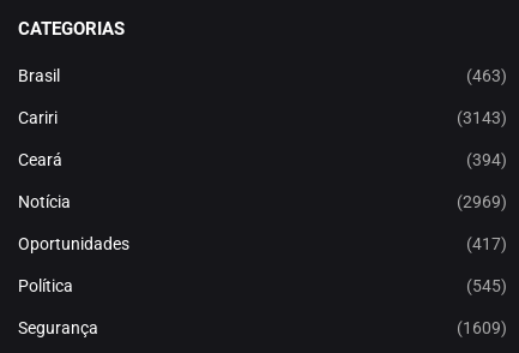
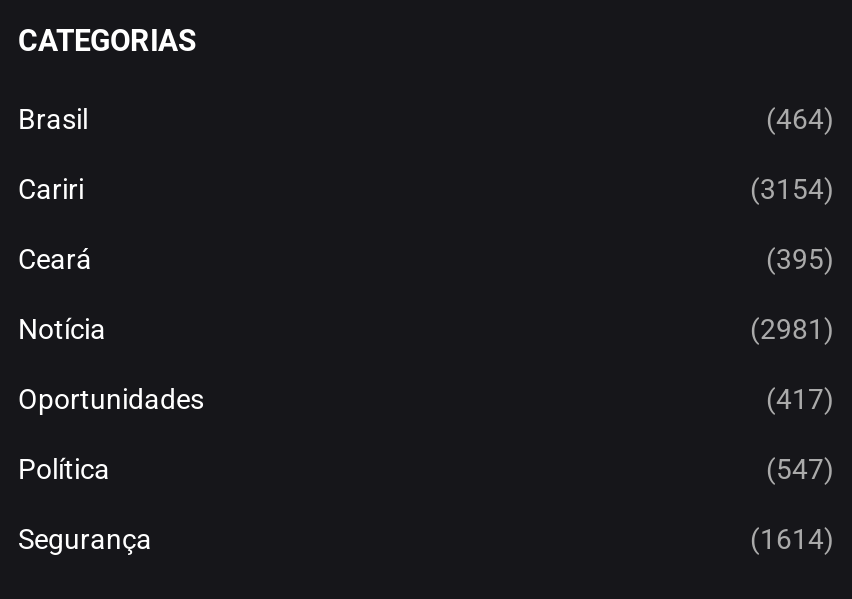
[466,66,507,85] (463) -> [766,103,834,135] (464)
[457,108,507,127] (3143) -> [750,173,834,205] (3154)
[466,150,507,169] (394) -> [766,243,834,275] (395)
[457,192,507,211] (2969) -> [750,313,834,345] (2981)
[466,276,507,295] (545) -> [766,453,834,485] (547)
[457,318,507,337] (1609) -> [750,523,834,555] (1614)

